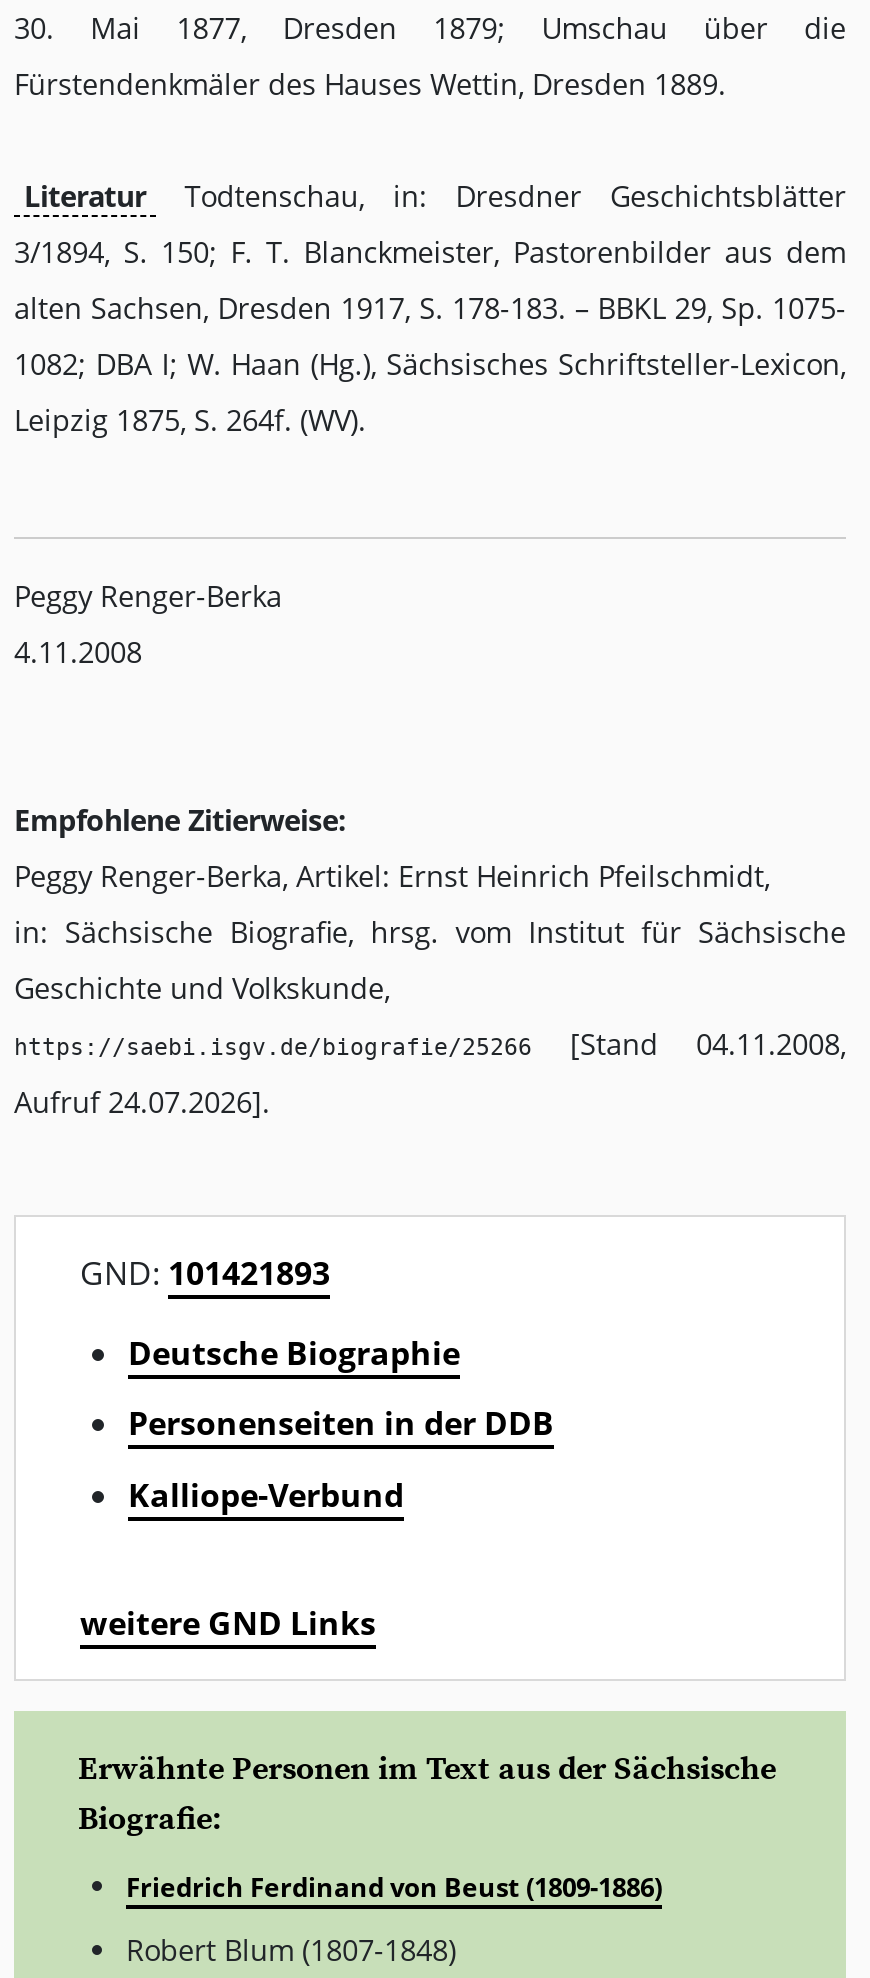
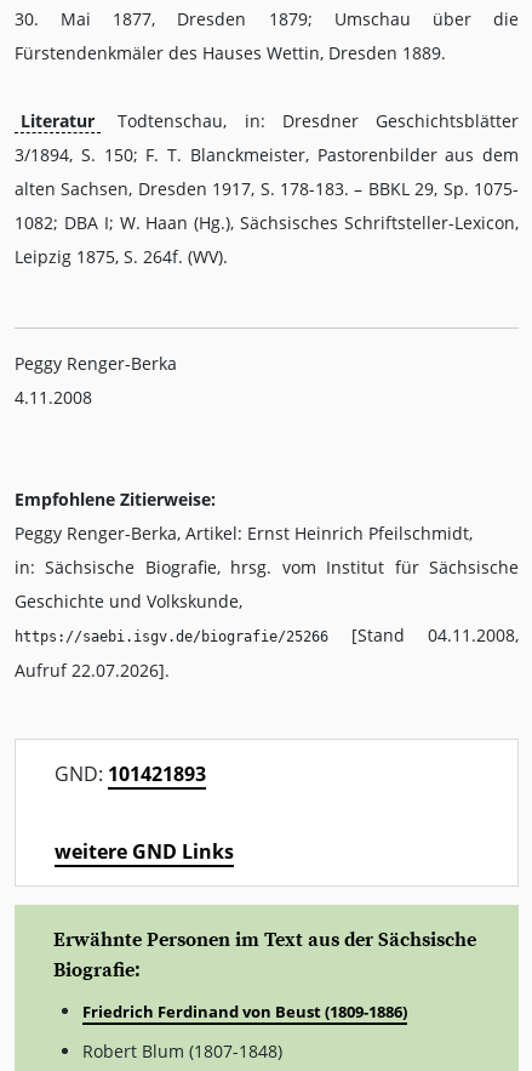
[14,1083,270,1121] Aufruf 24.07.2026]. -> [15,659,170,682] Aufruf 22.07.2026].
[128,1331,554,1516] Deutsche Biographie | Personenseiten in der DDB | Kalliope-Verbund -> none

